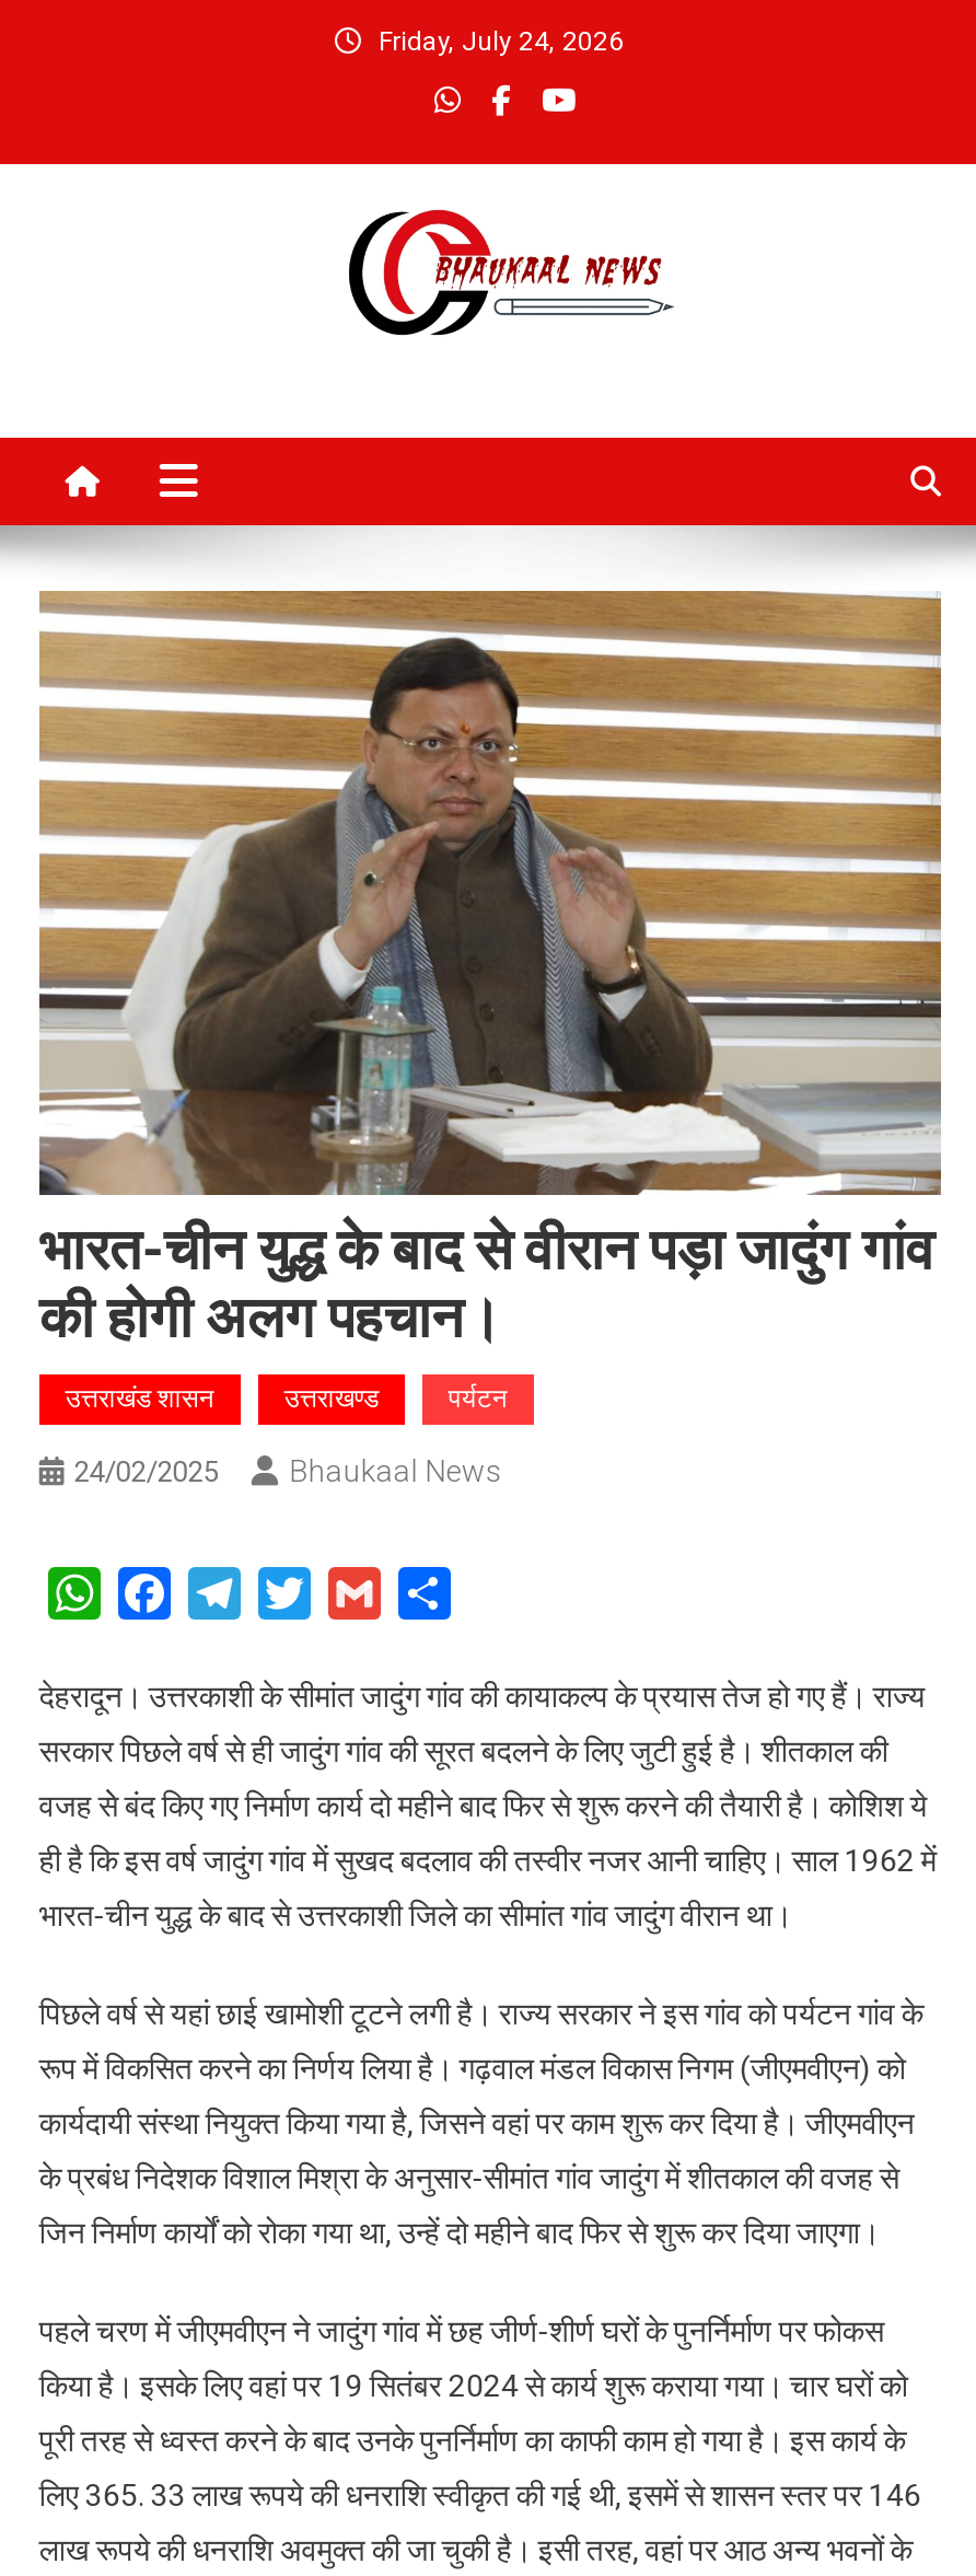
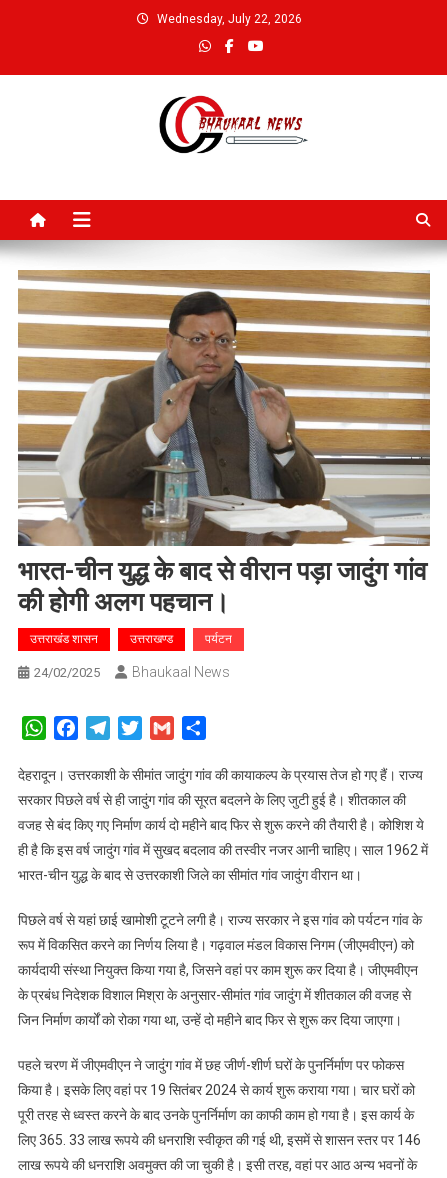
[379,26,624,57] Friday, July 24, 2026 -> [156,12,301,26] Wednesday, July 22, 2026

